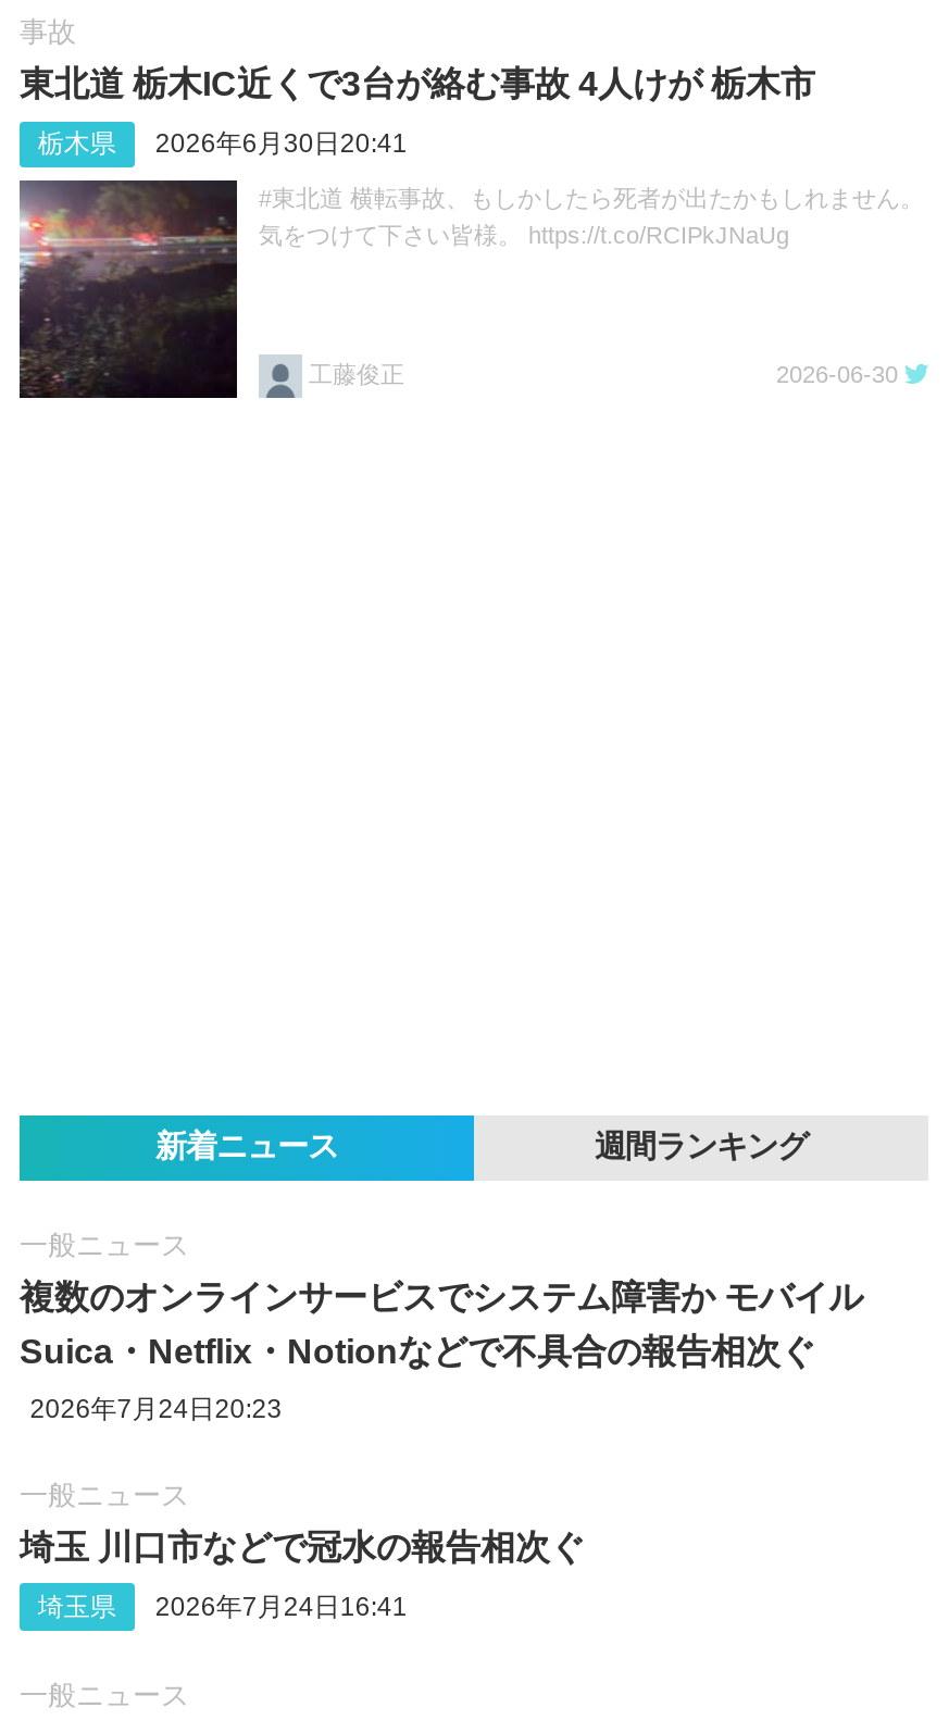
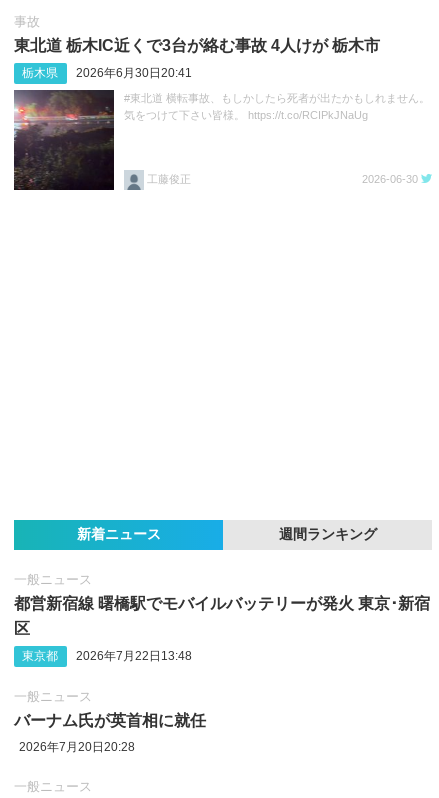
[20,1278,863,1315] 複数のオンラインサービスでシステム障害か モバイル -> [14,595,430,612] 都営新宿線 曙橋駅でモバイルバッテリーが発火 東京･新宿
[20,1333,815,1369] Suica・Netflix・Notionなどで不具合の報告相次ぐ -> [14,620,30,637] 区
[30,1393,282,1423] 2026年7月24日20:23 -> [22,649,192,663] 東京都 | 2026年7月22日13:48
[20,1528,585,1565] 埼玉 川口市などで冠水の報告相次ぐ -> [14,712,206,729] バーナム氏が英首相に就任
[38,1591,407,1621] 埼玉県 | 2026年7月24日16:41 -> [19,740,135,754] 2026年7月20日20:28

